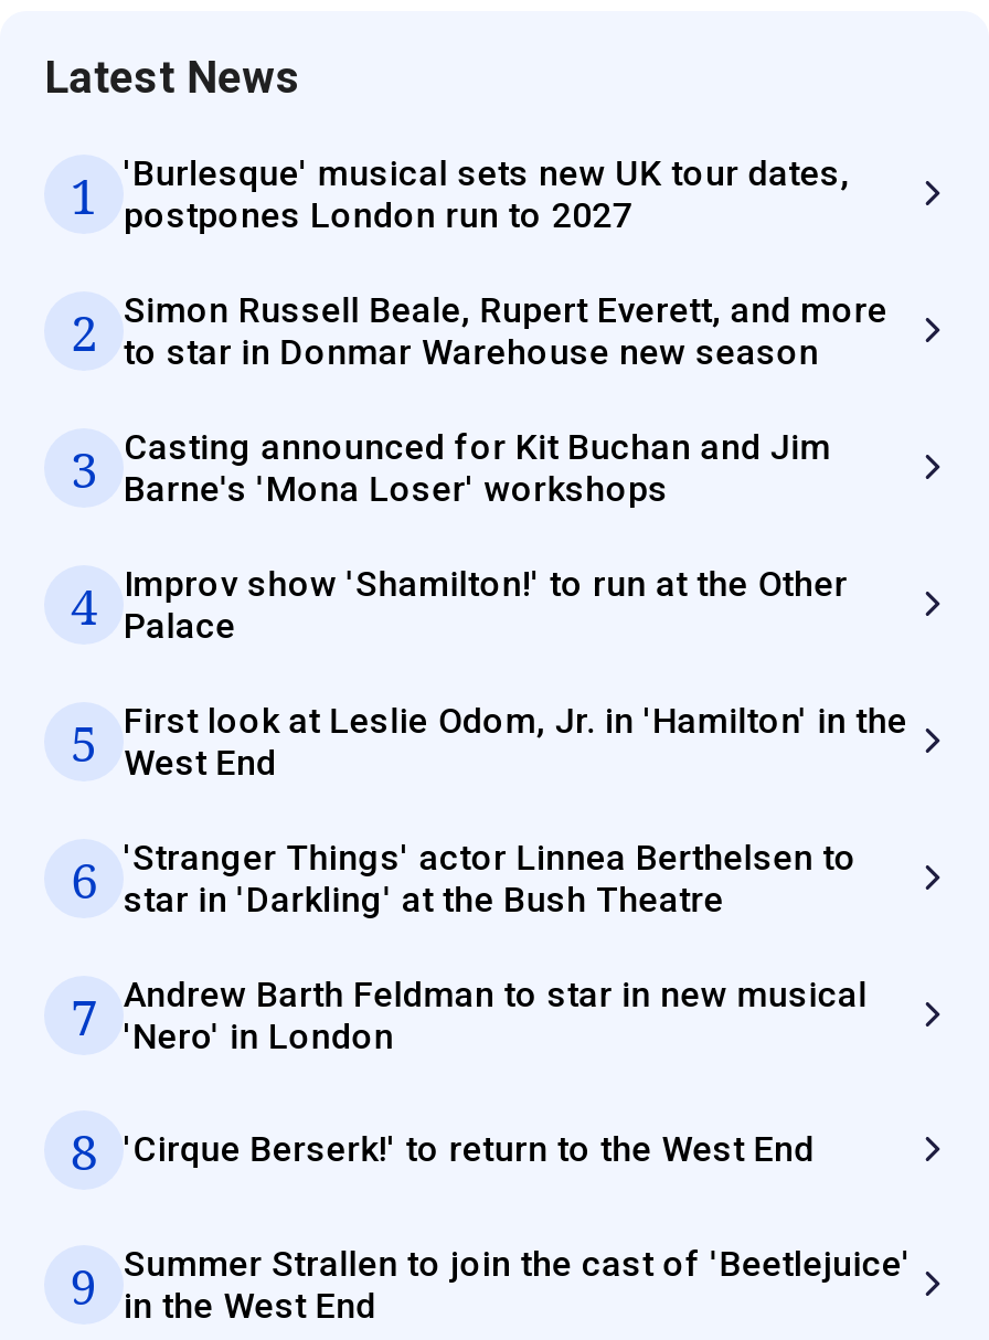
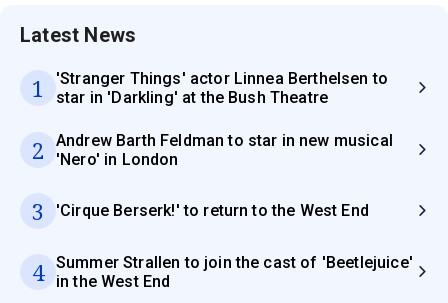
[70,152,908,911] 'Burlesque' musical sets new UK tour dates, | postpones London run to 2027 | 2 | Simon Russell Beale, Rupert Everett, and more | to star in Donmar Warehouse new season | 3 | Casting announced for Kit Buchan and Jim | Barne's 'Mona Loser' workshops | 4 | Improv show 'Shamilton!' to run at the Other | Palace | 5 | First look at Leslie Odom, Jr. in 'Hamilton' in the | West End | 6 -> none
[70,973,867,1057] 7 Andrew Barth Feldman to star in new musical 'Nero' in London -> [32,131,393,169] 2 Andrew Barth Feldman to star in new musical 'Nero' in London
[70,1117,814,1183] 8 'Cirque Berserk!' to return to the West End -> [32,196,369,226] 3 'Cirque Berserk!' to return to the West End
[70,1242,911,1326] 9 Summer Strallen to join the cast of 'Beetlejuice' in the West End -> [32,253,413,291] 4 Summer Strallen to join the cast of 'Beetlejuice' in the West End

